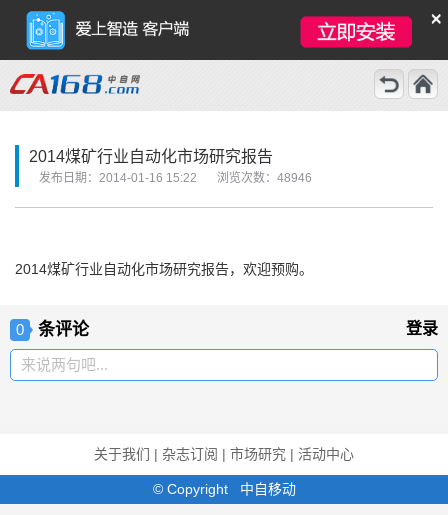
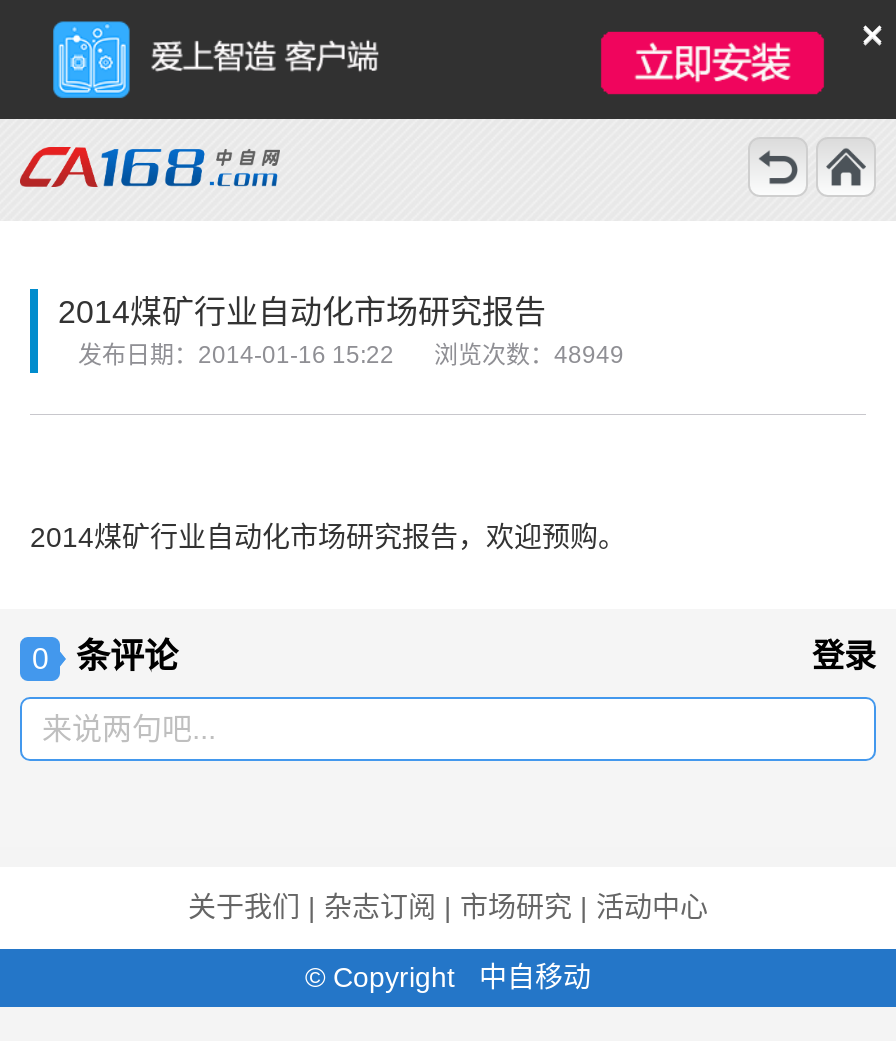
[39,171,312,185] 发布日期：2014-01-16 15:22 浏览次数：48946 -> [78,341,624,369] 发布日期：2014-01-16 15:22 浏览次数：48949

